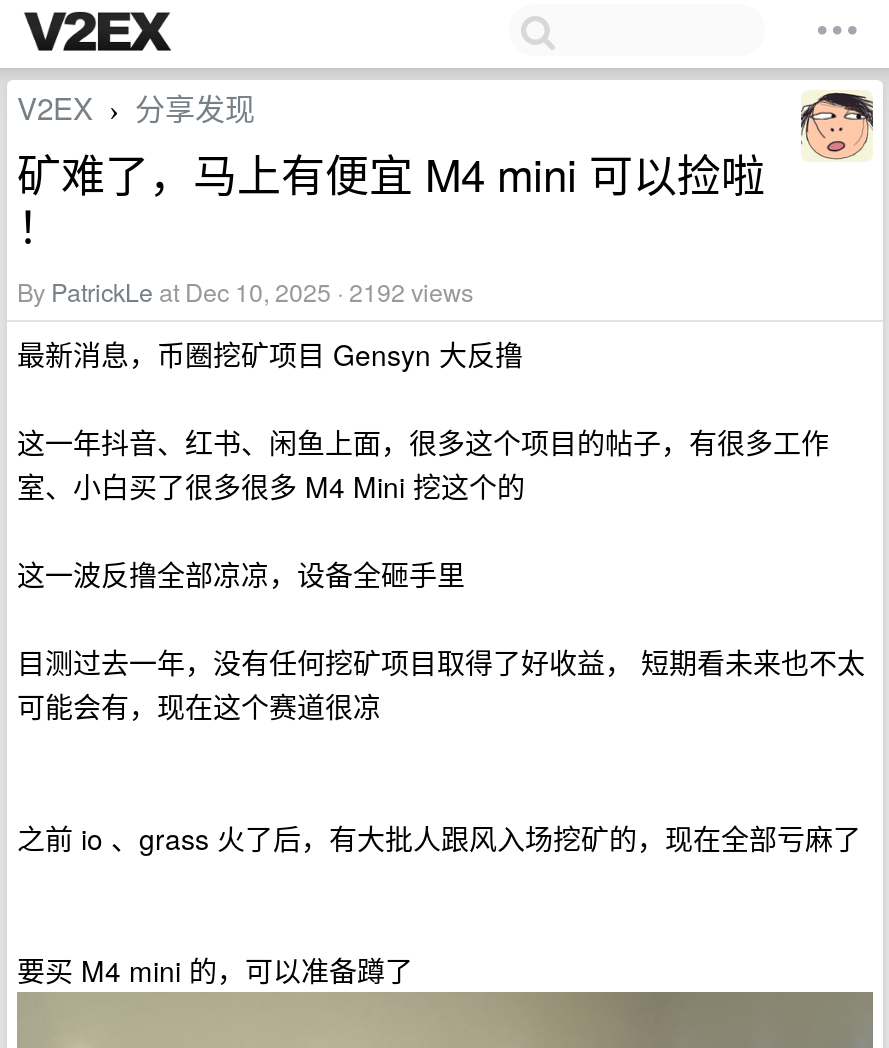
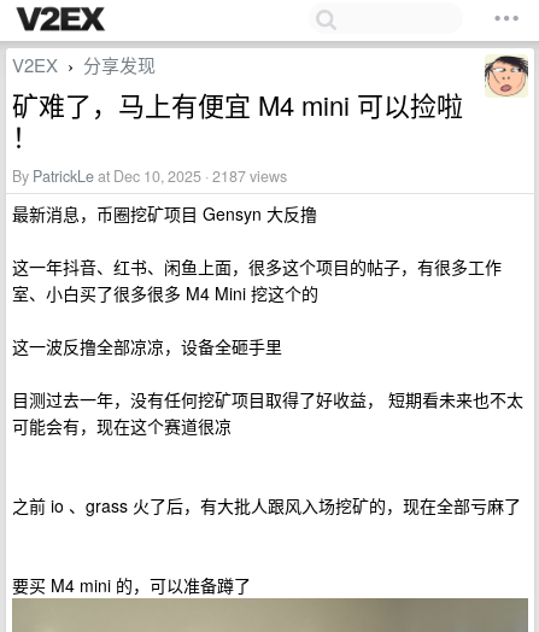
[17,274,473,310] By PatrickLe at Dec 10, 2025 · 2192 views -> [12,165,287,187] By PatrickLe at Dec 10, 2025 · 2187 views

